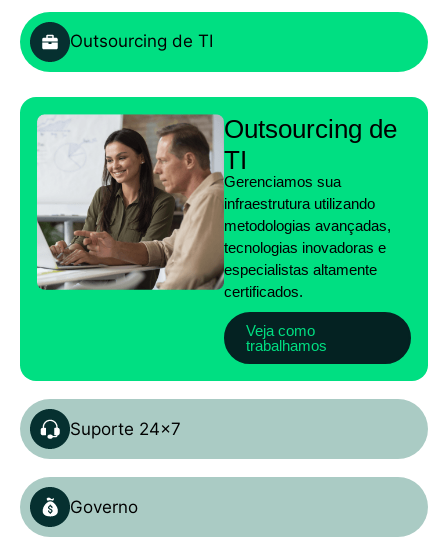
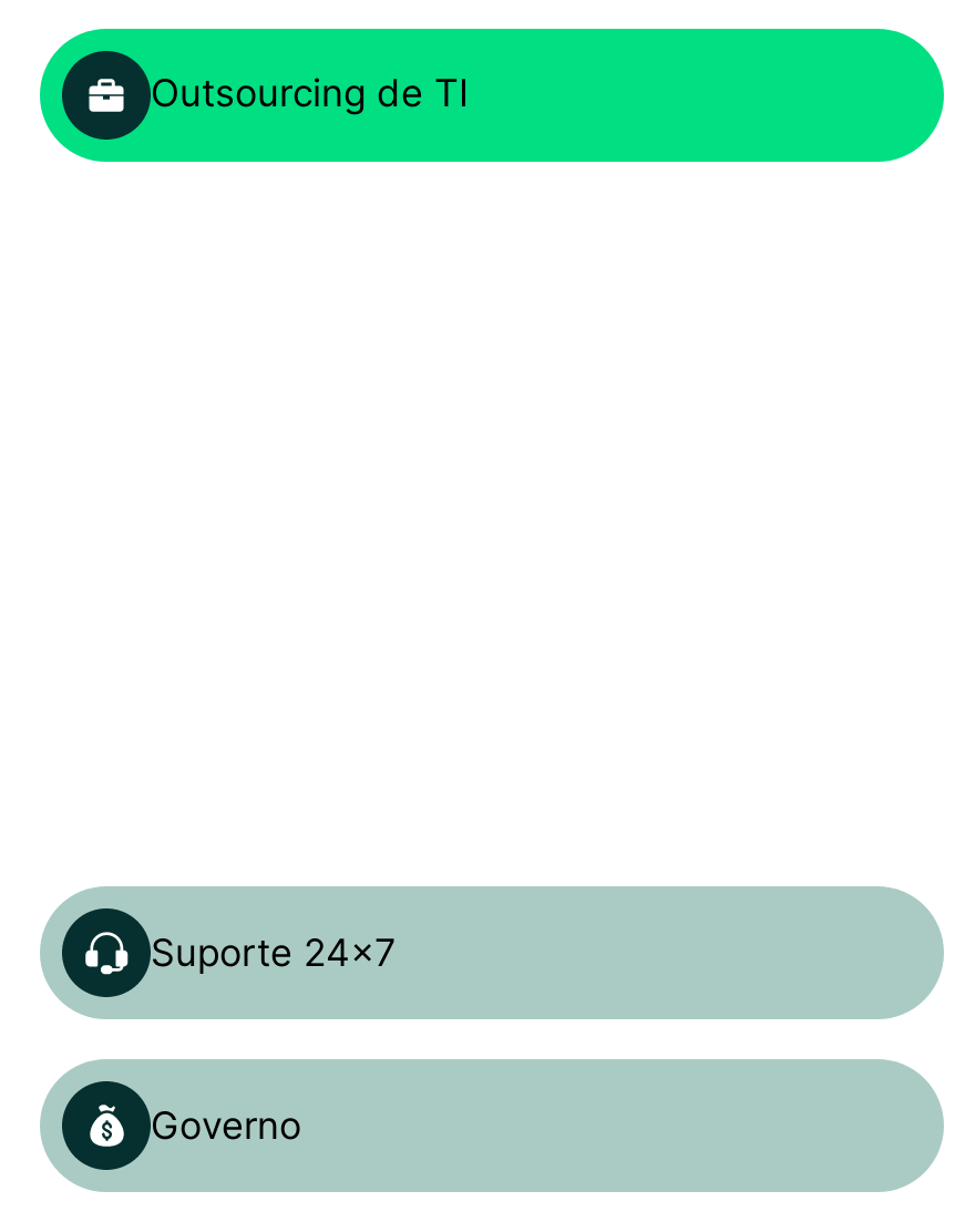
[19,96,429,382] [image] | Outsourcing de | TI | Gerenciamos sua | infraestrutura utilizando | metodologias avançadas, | tecnologias inovadoras e | especialistas altamente | certificados. | Veja como | trabalhamos -> none

